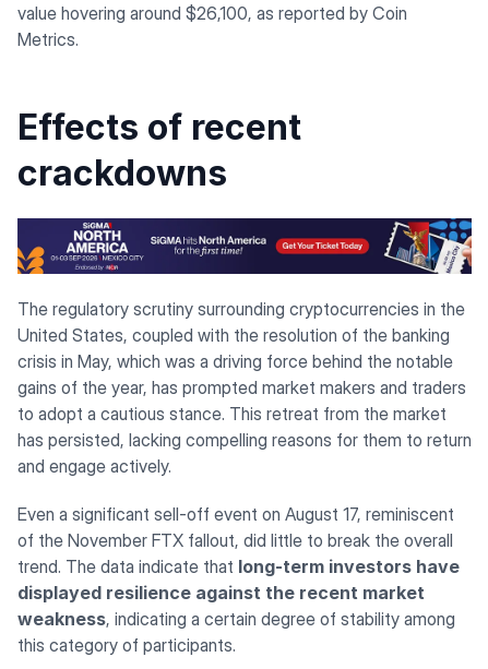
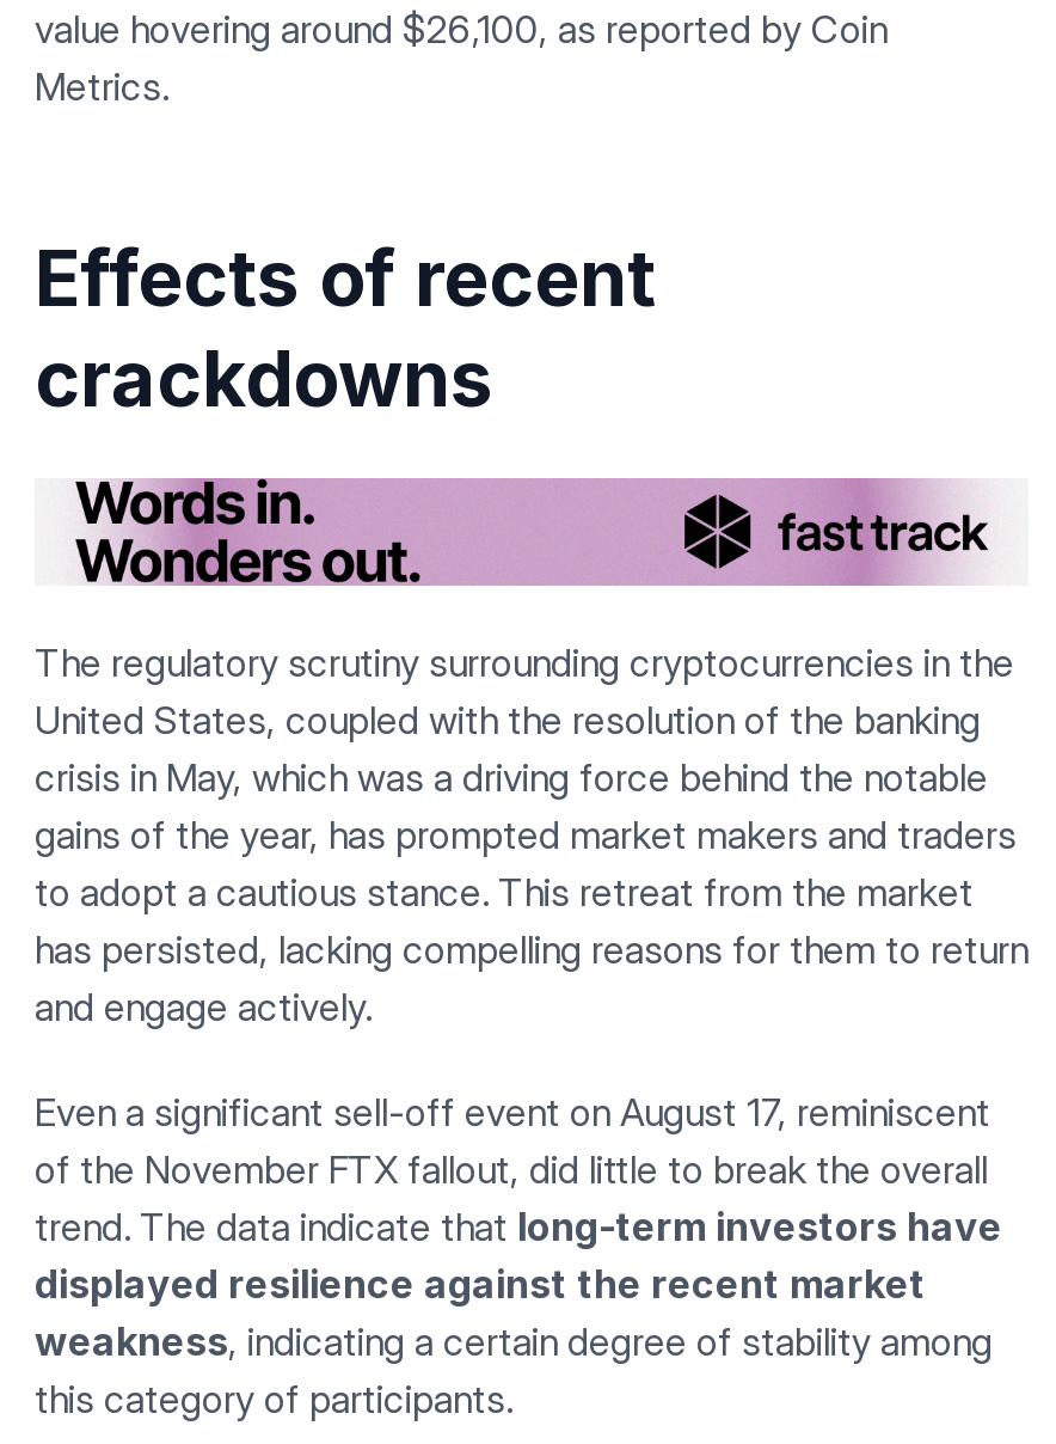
[16,217,473,275] [image] -> [35,476,1029,586] [image]

